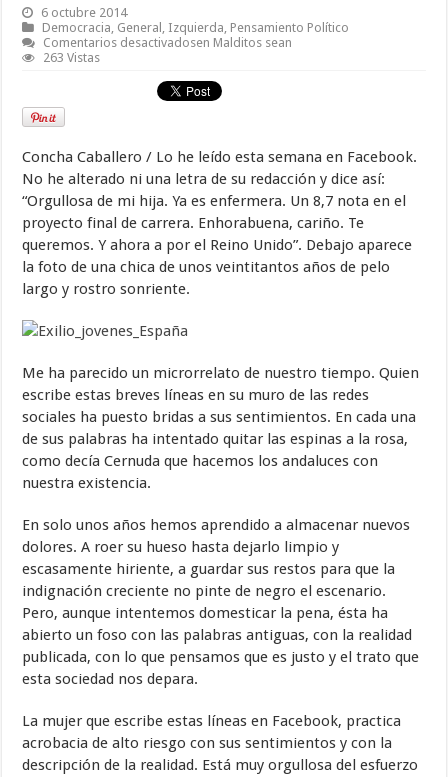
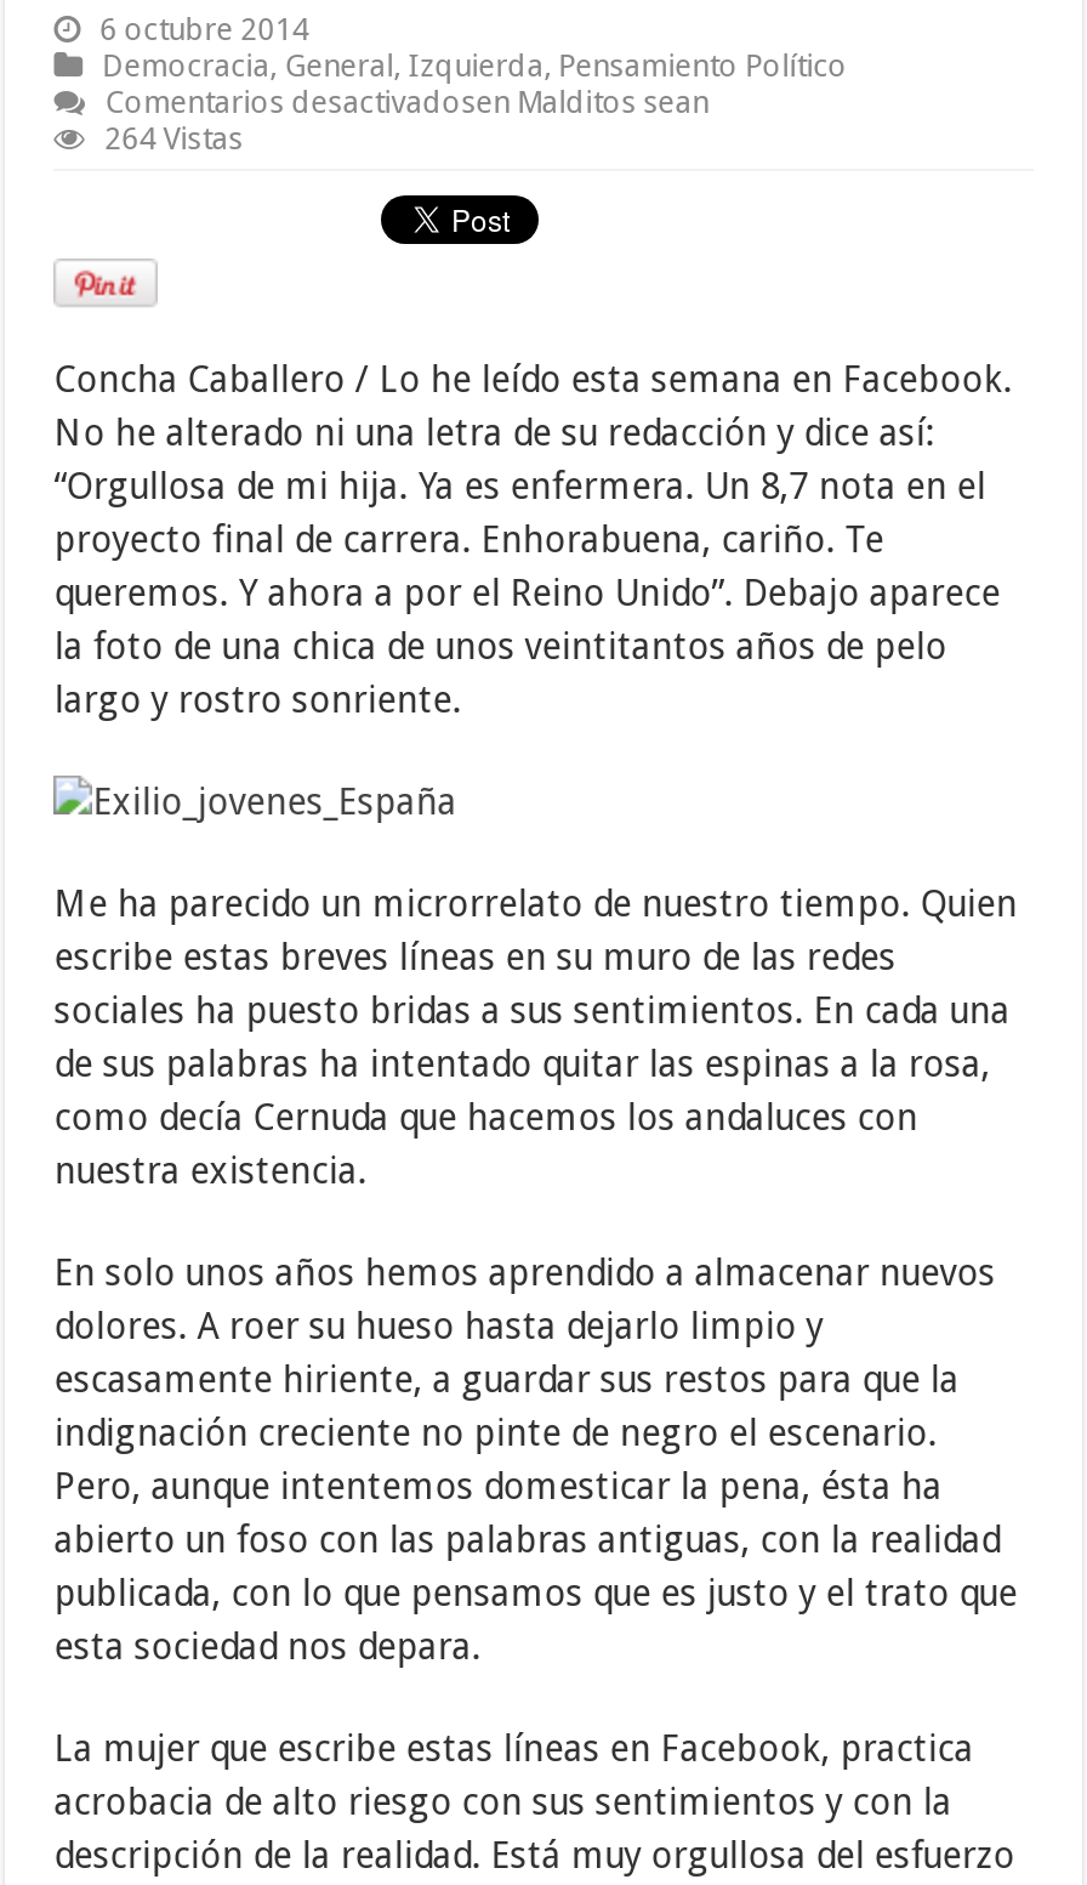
[43,50,100,65] 263 Vistas -> [105,120,243,157] 264 Vistas

